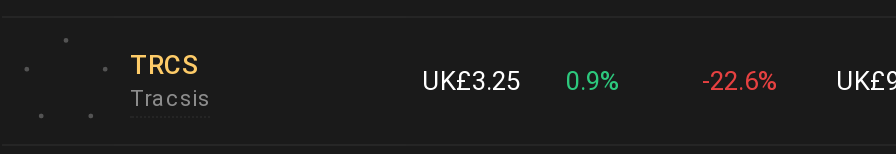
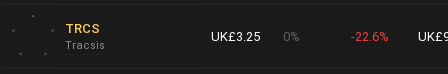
[422,66,620,96] UK£3.25 0.9% -> [211,29,300,44] UK£3.25 0%

